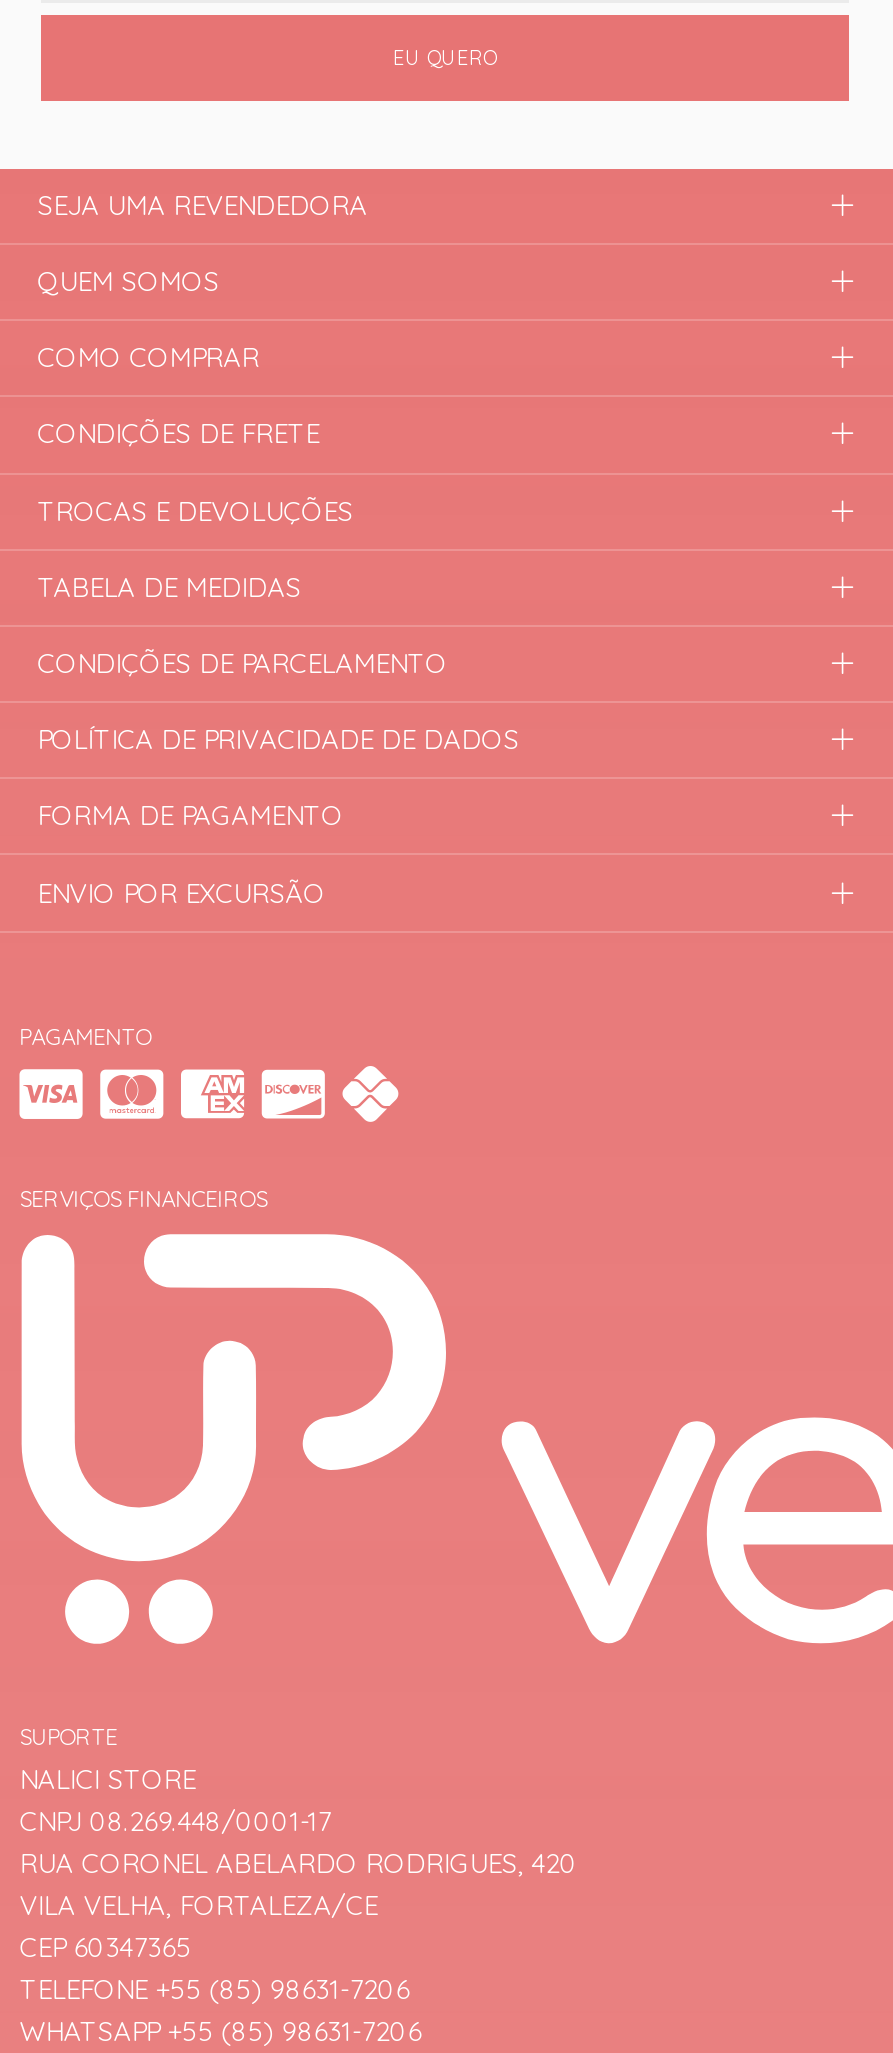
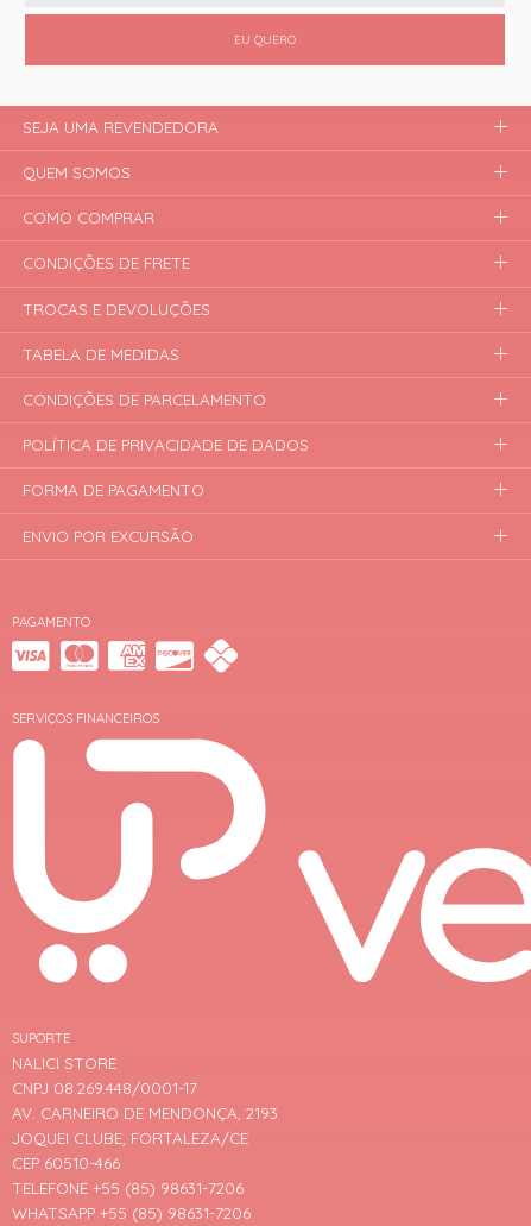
[19,1846,577,1963] RUA CORONEL ABELARDO RODRIGUES, 420 | VILA VELHA, FORTALEZA/CE | CEP 60347365 -> [12,1103,278,1172] AV. CARNEIRO DE MENDONÇA, 2193 | JOQUEI CLUBE, FORTALEZA/CE | CEP 60510-466

